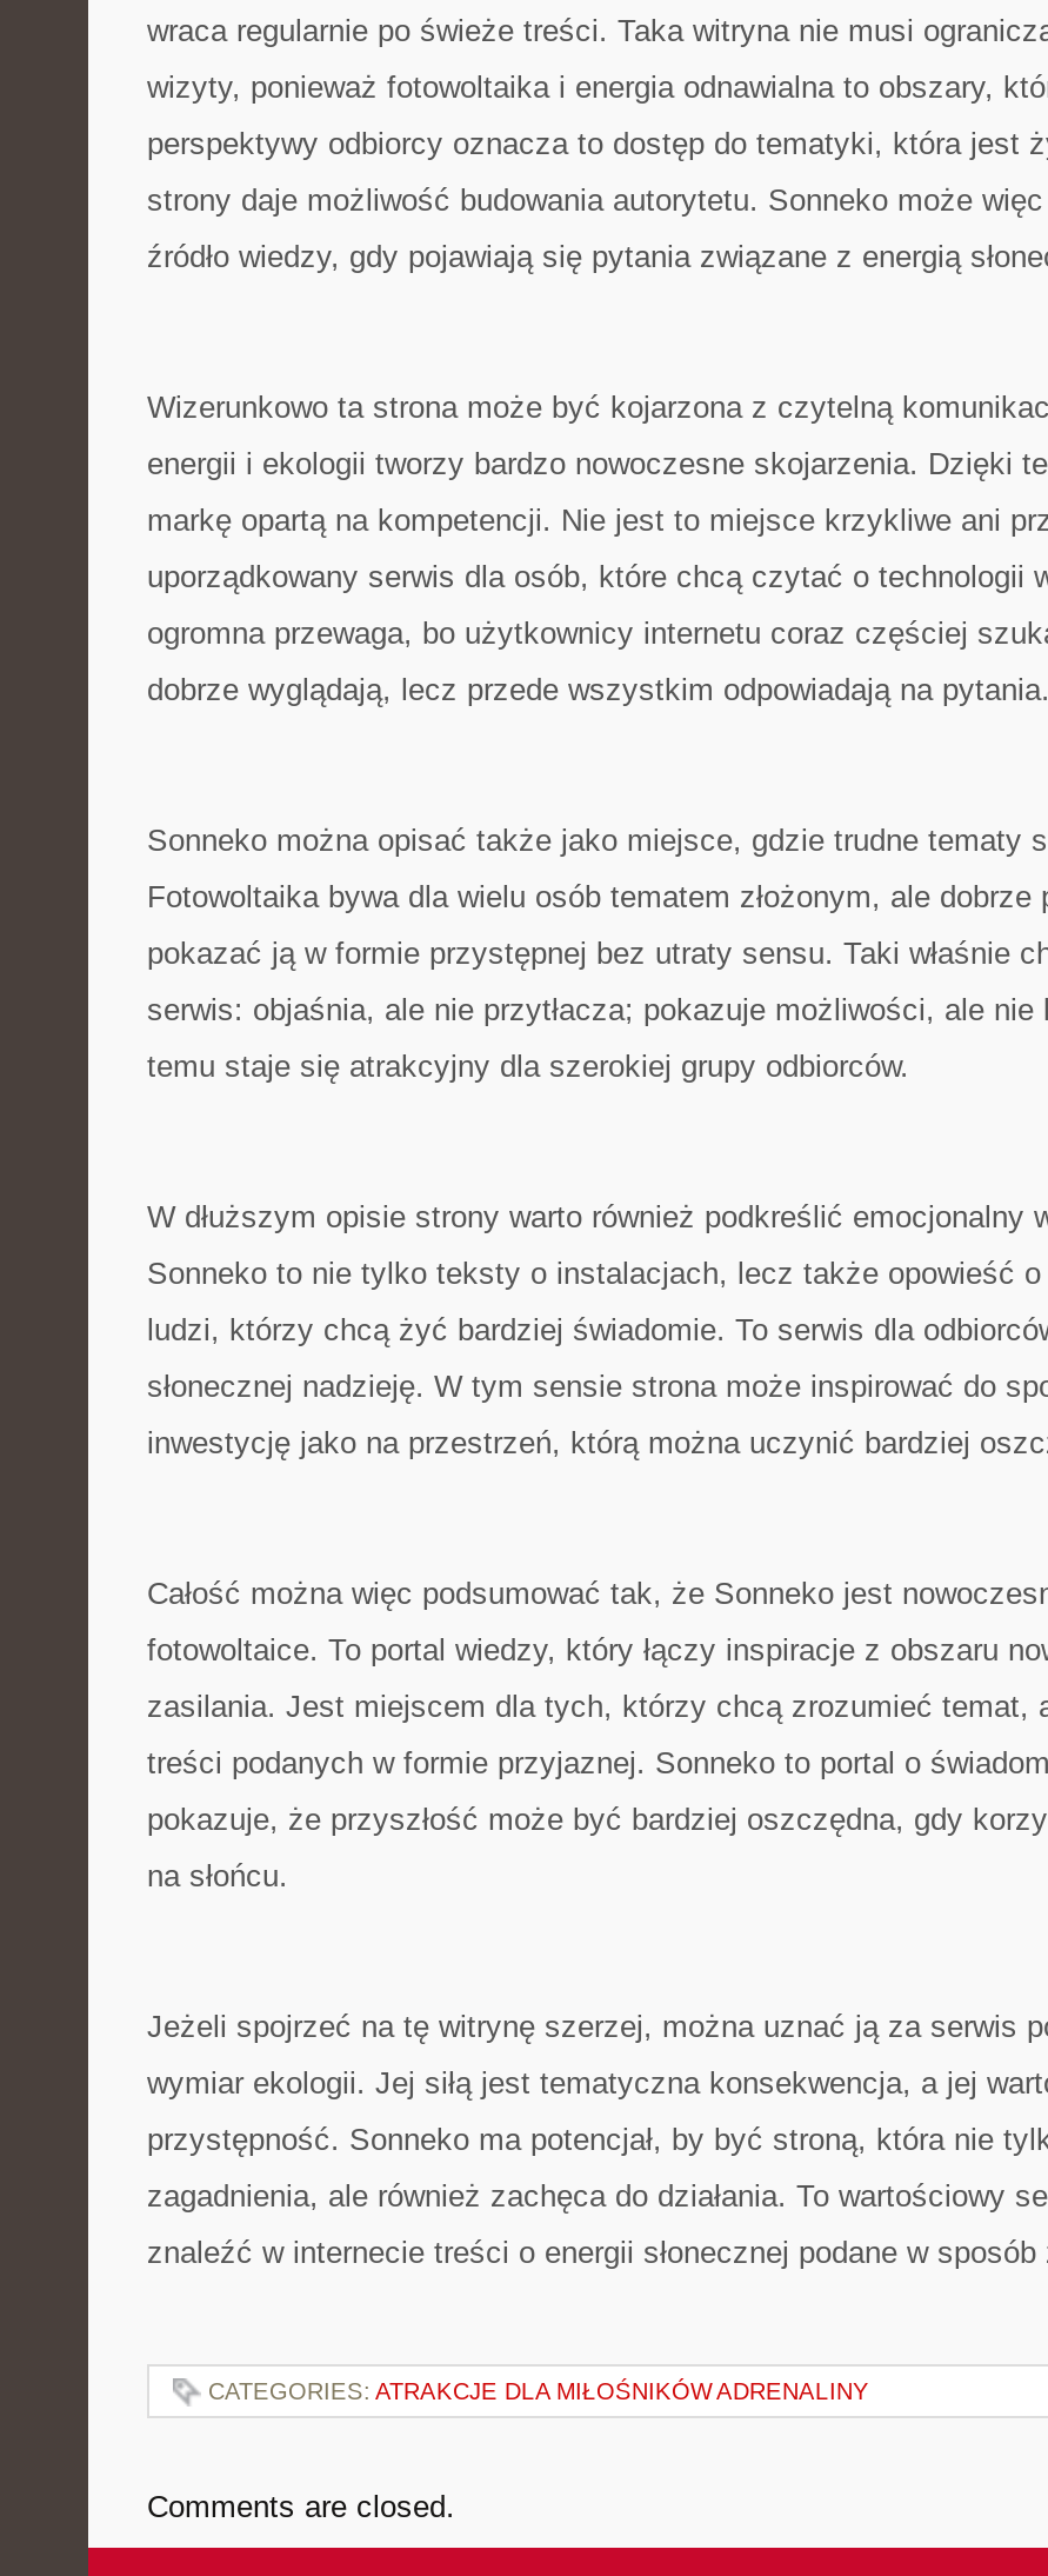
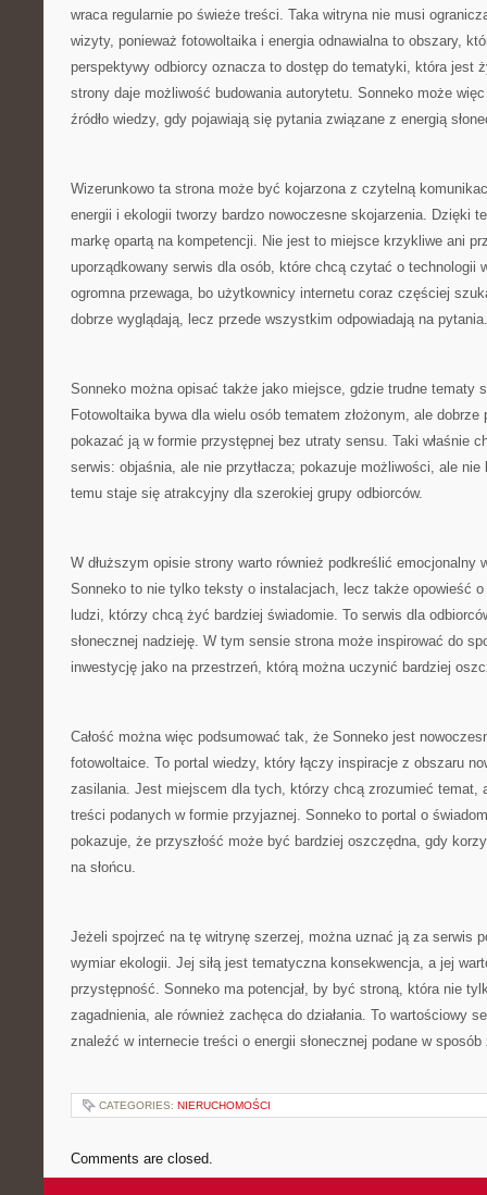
[208,2378,869,2404] CATEGORIES: ATRAKCJE DLA MIŁOŚNIKÓW ADRENALINY -> [99,1099,271,1111] CATEGORIES: NIERUCHOMOŚCI

